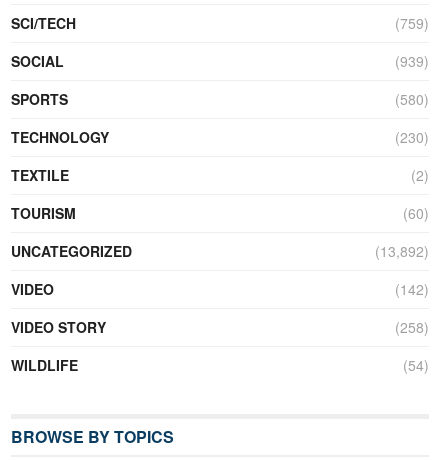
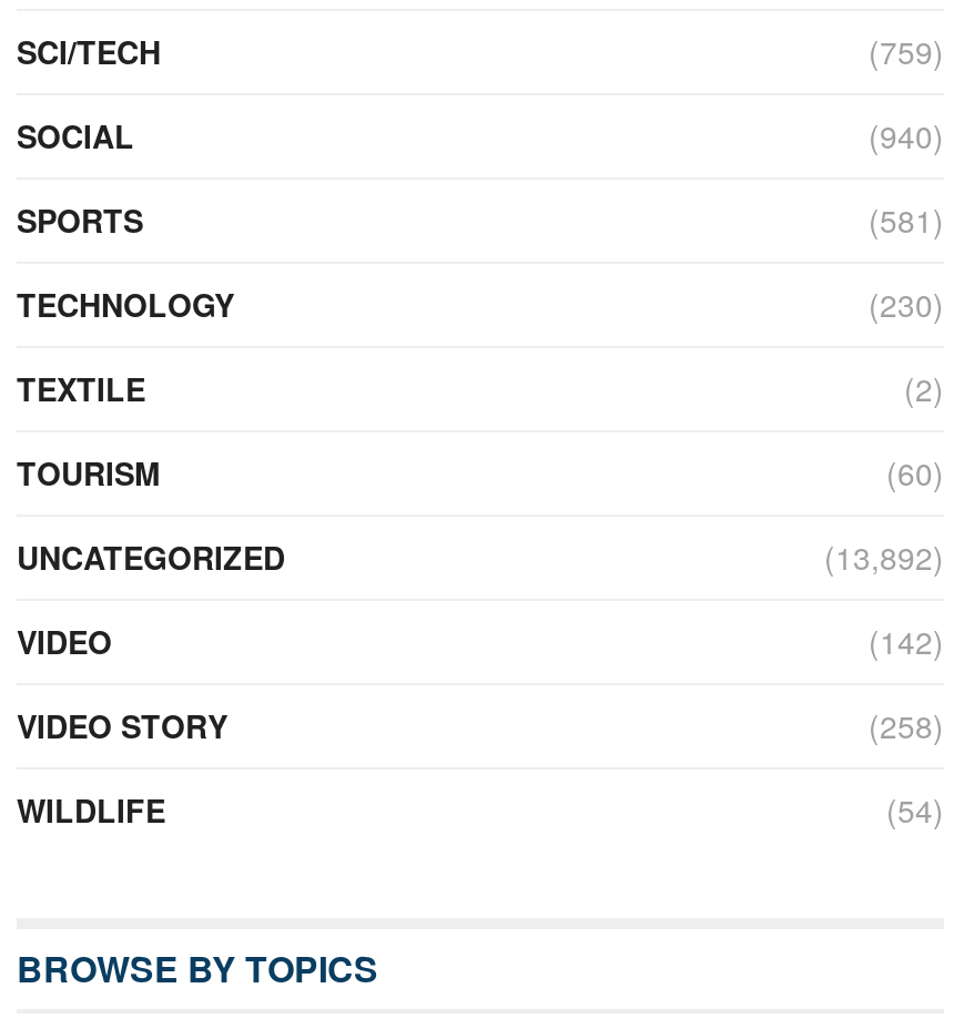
[395,51,429,71] (939) -> [869,114,944,159] (940)
[395,89,429,109] (580) -> [869,198,944,243] (581)

